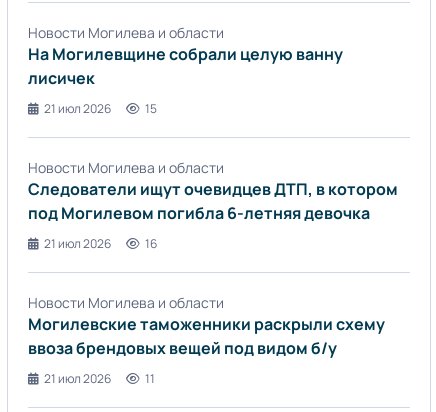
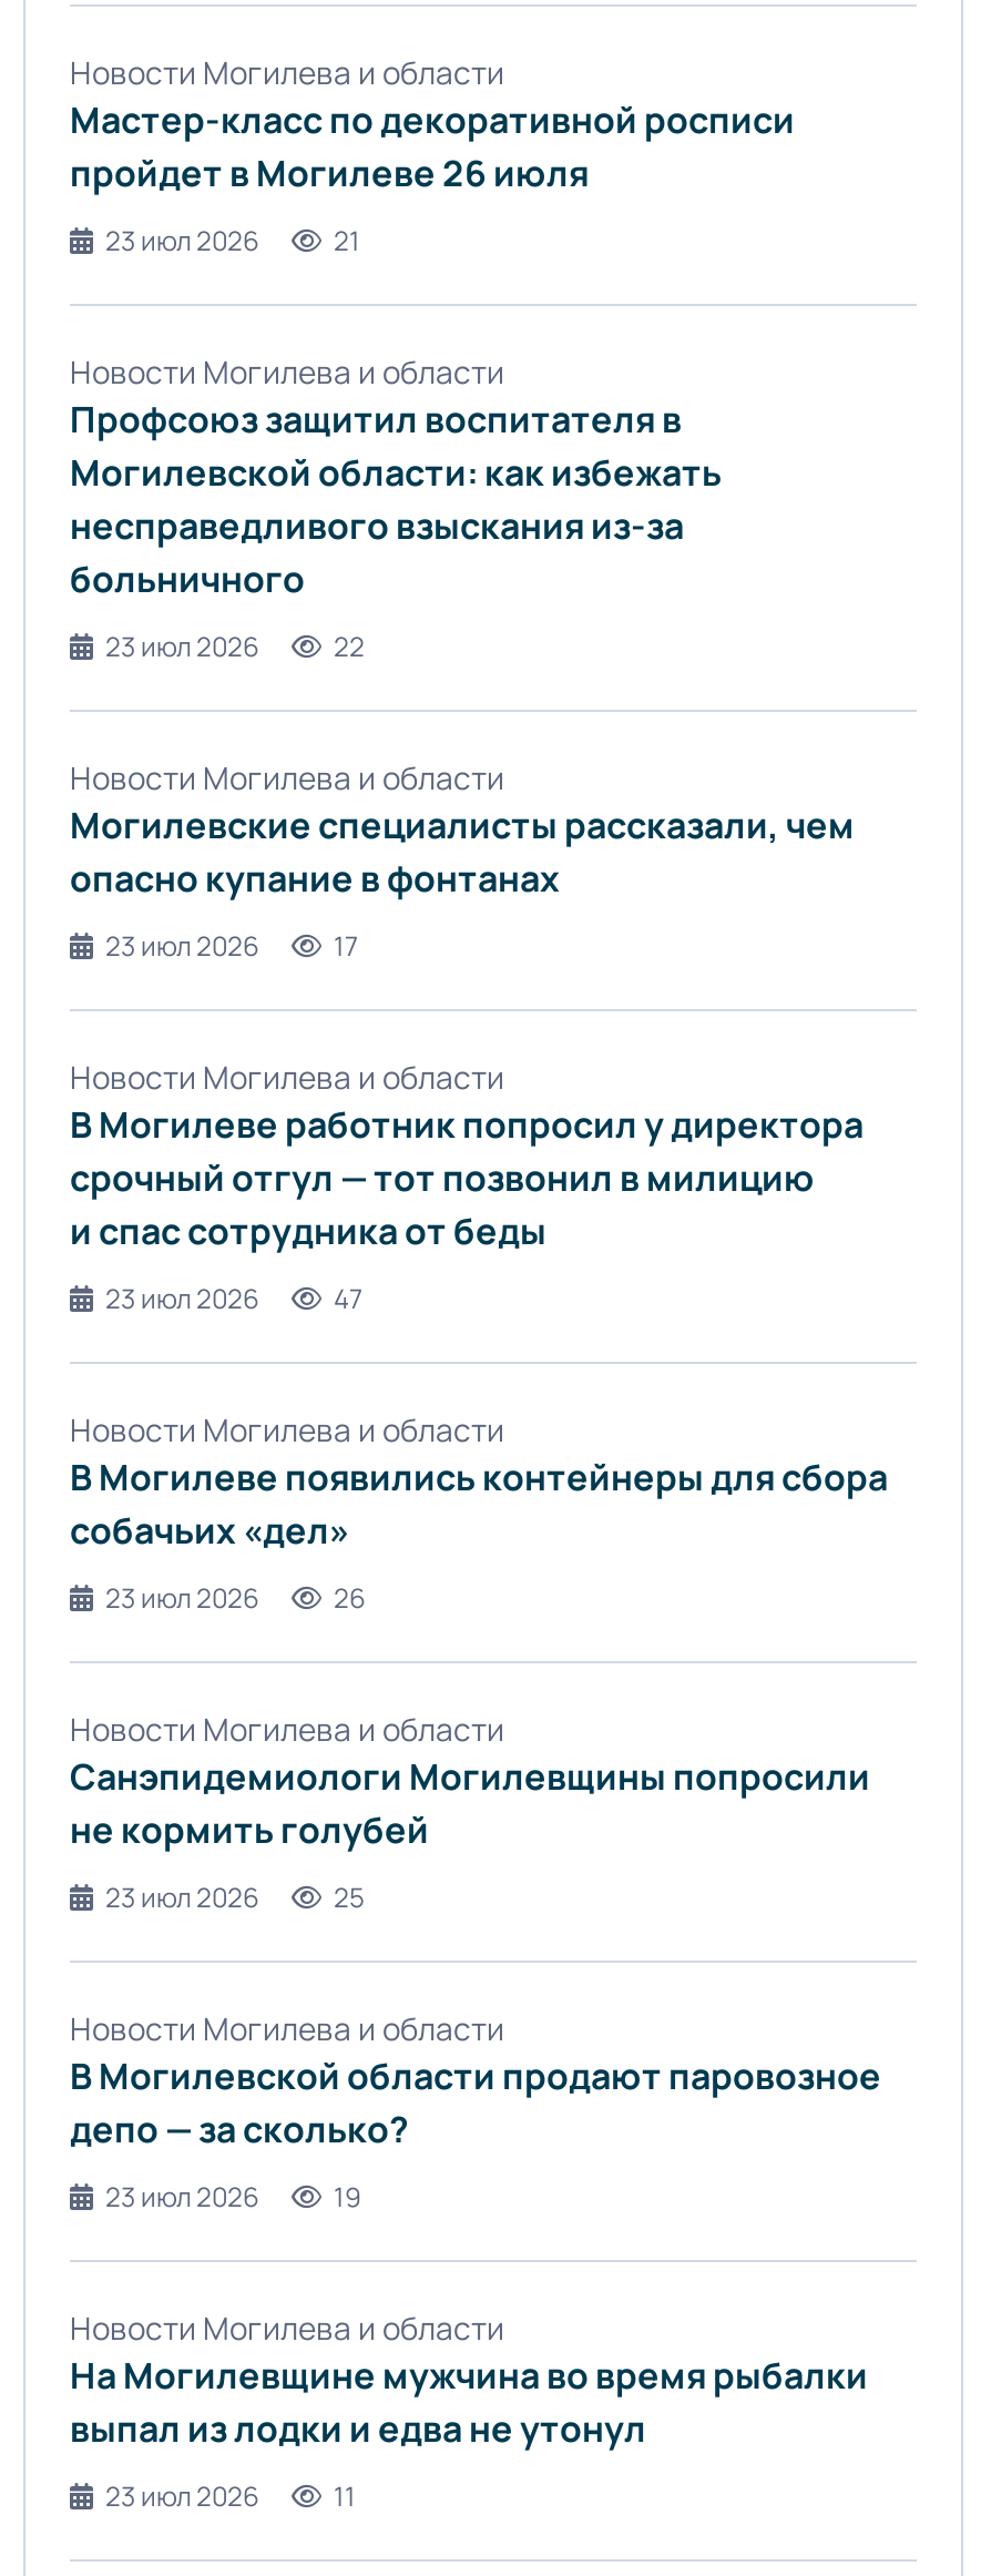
[28,43,343,89] На Могилевщине собрали целую ванну | лисичек -> [70,96,795,198] Мастер-класс по декоративной росписи | пройдет в Могилеве 26 июля
[44,100,157,117] 21 июл 2026 | 15 -> [105,222,360,260] 23 июл 2026 | 21
[28,178,398,224] Следователи ищут очевидцев ДТП, в котором | под Могилевом погибла 6-летняя девочка -> [70,395,722,603] Профсоюз защитил воспитателя в | Могилевской области: как избежать | несправедливого взыскания из-за | больничного
[44,235,157,252] 21 июл 2026 | 16 -> [105,628,365,666] 23 июл 2026 | 22
[28,313,385,387] Могилевские таможенники раскрыли схему | ввоза брендовых вещей под видом б/у | 21 июл 2026 -> [70,801,888,2515] Могилевские специалисты рассказали, чем | опасно купание в фонтанах | 23 июл 2026 | 17 | Новости Могилева и области | В Могилеве работник попросил у директора | срочный отгул — тот позвонил в милицию | и спас сотрудника от беды | 23 июл 2026 | 47 | Новости Могилева и области | В Могилеве появились контейнеры для сбора | собачьих «дел» | 23 июл 2026 | 26 | Новости Могилева и области | Санэпидемиологи Могилевщины попросили | не кормить голубей | 23 июл 2026 | 25 | Новости Могилева и области | В Могилевской области продают паровозное | депо — за сколько? | 23 июл 2026 | 19 | Новости Могилева и области | На Могилевщине мужчина во время рыбалки | выпал из лодки и едва не утонул | 23 июл 2026

